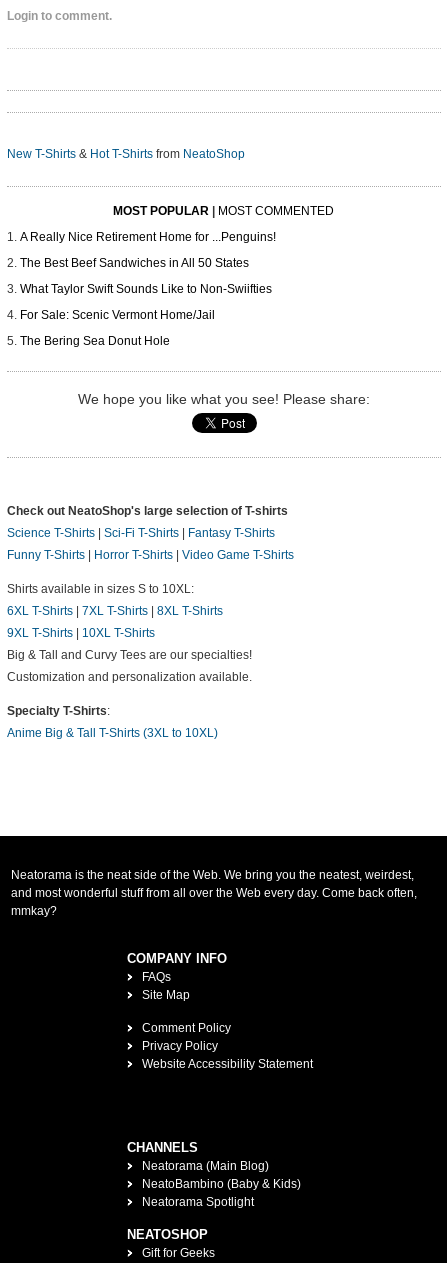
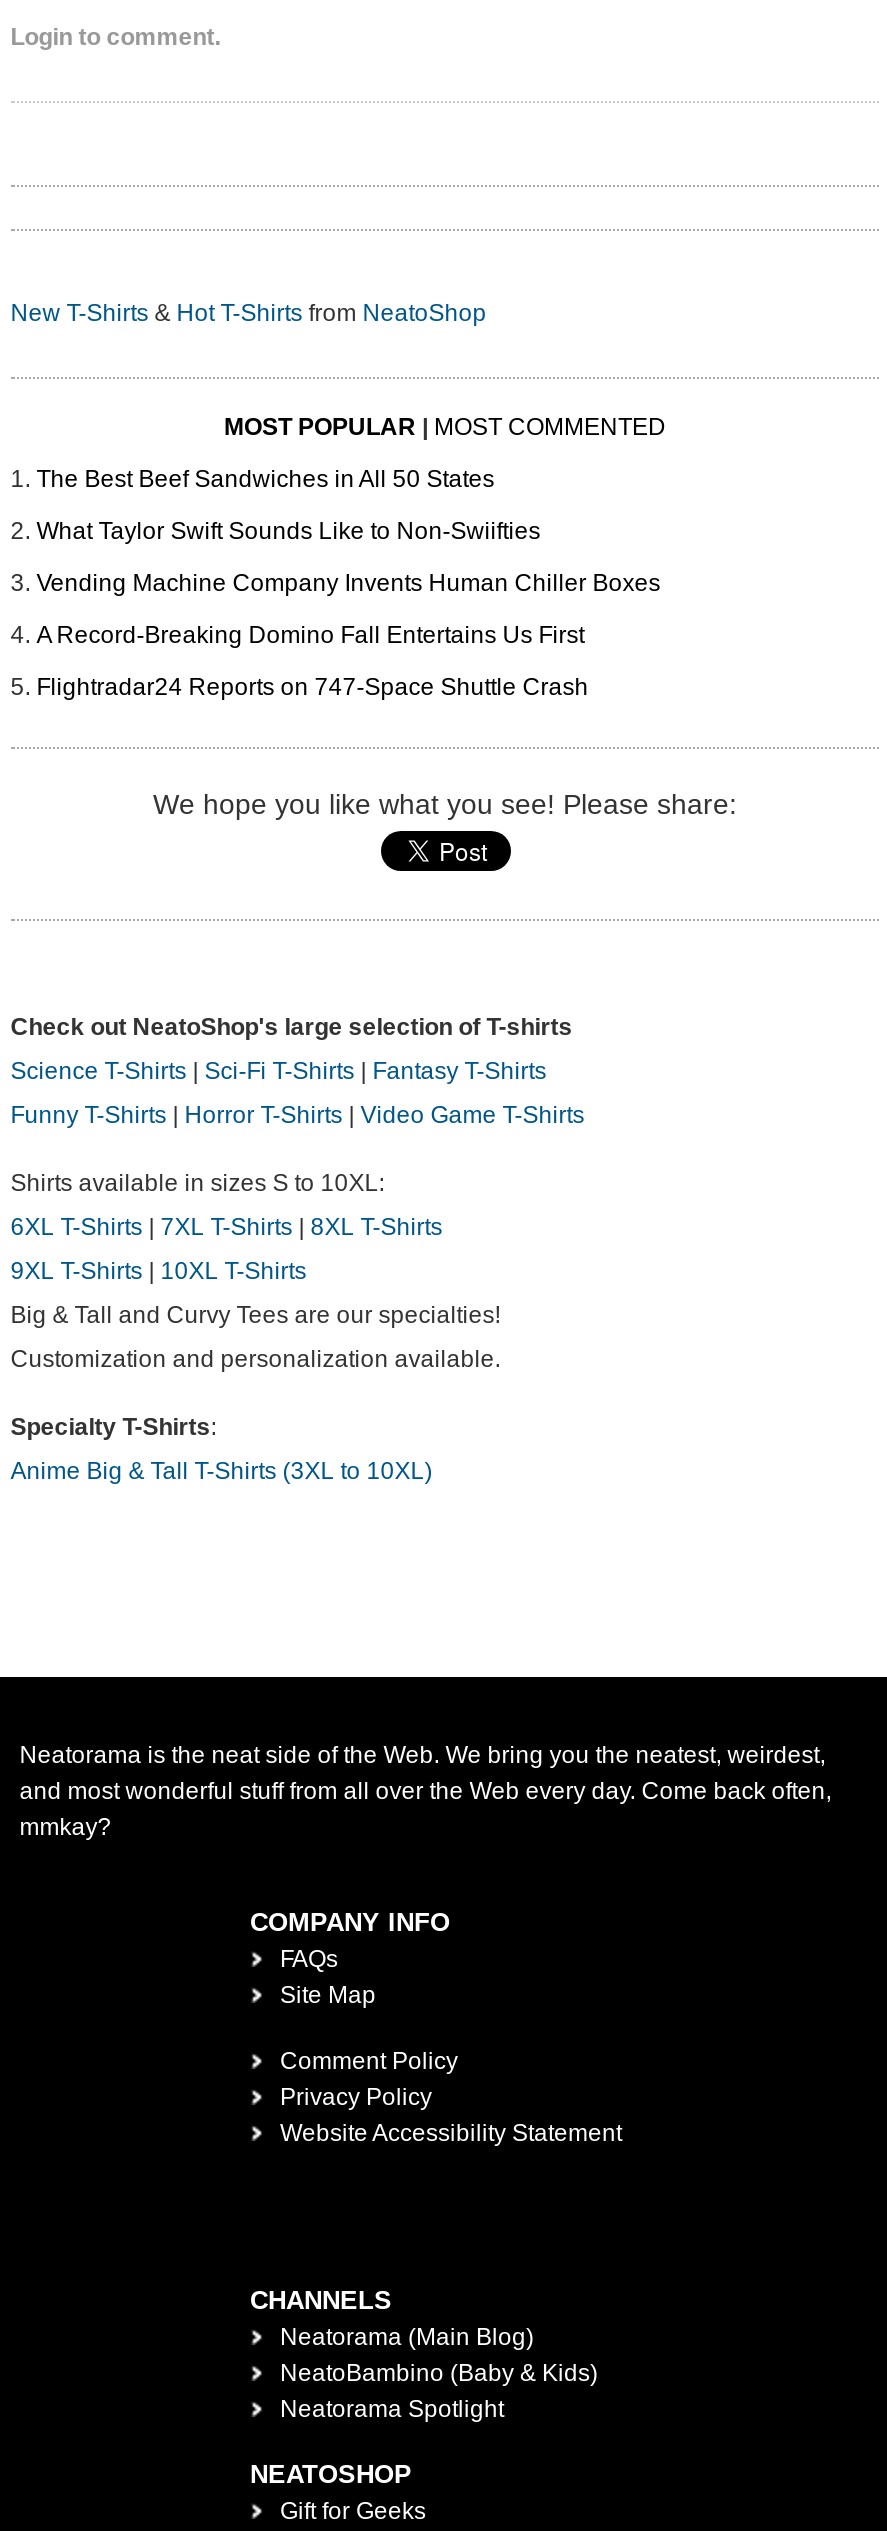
[20,230,276,244] A Really Nice Retirement Home for ...Penguins! -> none
moved [20,256,272,296] -> [36,466,540,546]: The Best Beef Sandwiches in All 50 States | What Taylor Swift Sounds Like to Non-Swiifties
[20,308,215,348] For Sale: Scenic Vermont Home/Jail | The Bering Sea Donut Hole -> [36,570,660,702] Vending Machine Company Invents Human Chiller Boxes | A Record-Breaking Domino Fall Entertains Us First | Flightradar24 Reports on 747-Space Shuttle Crash

